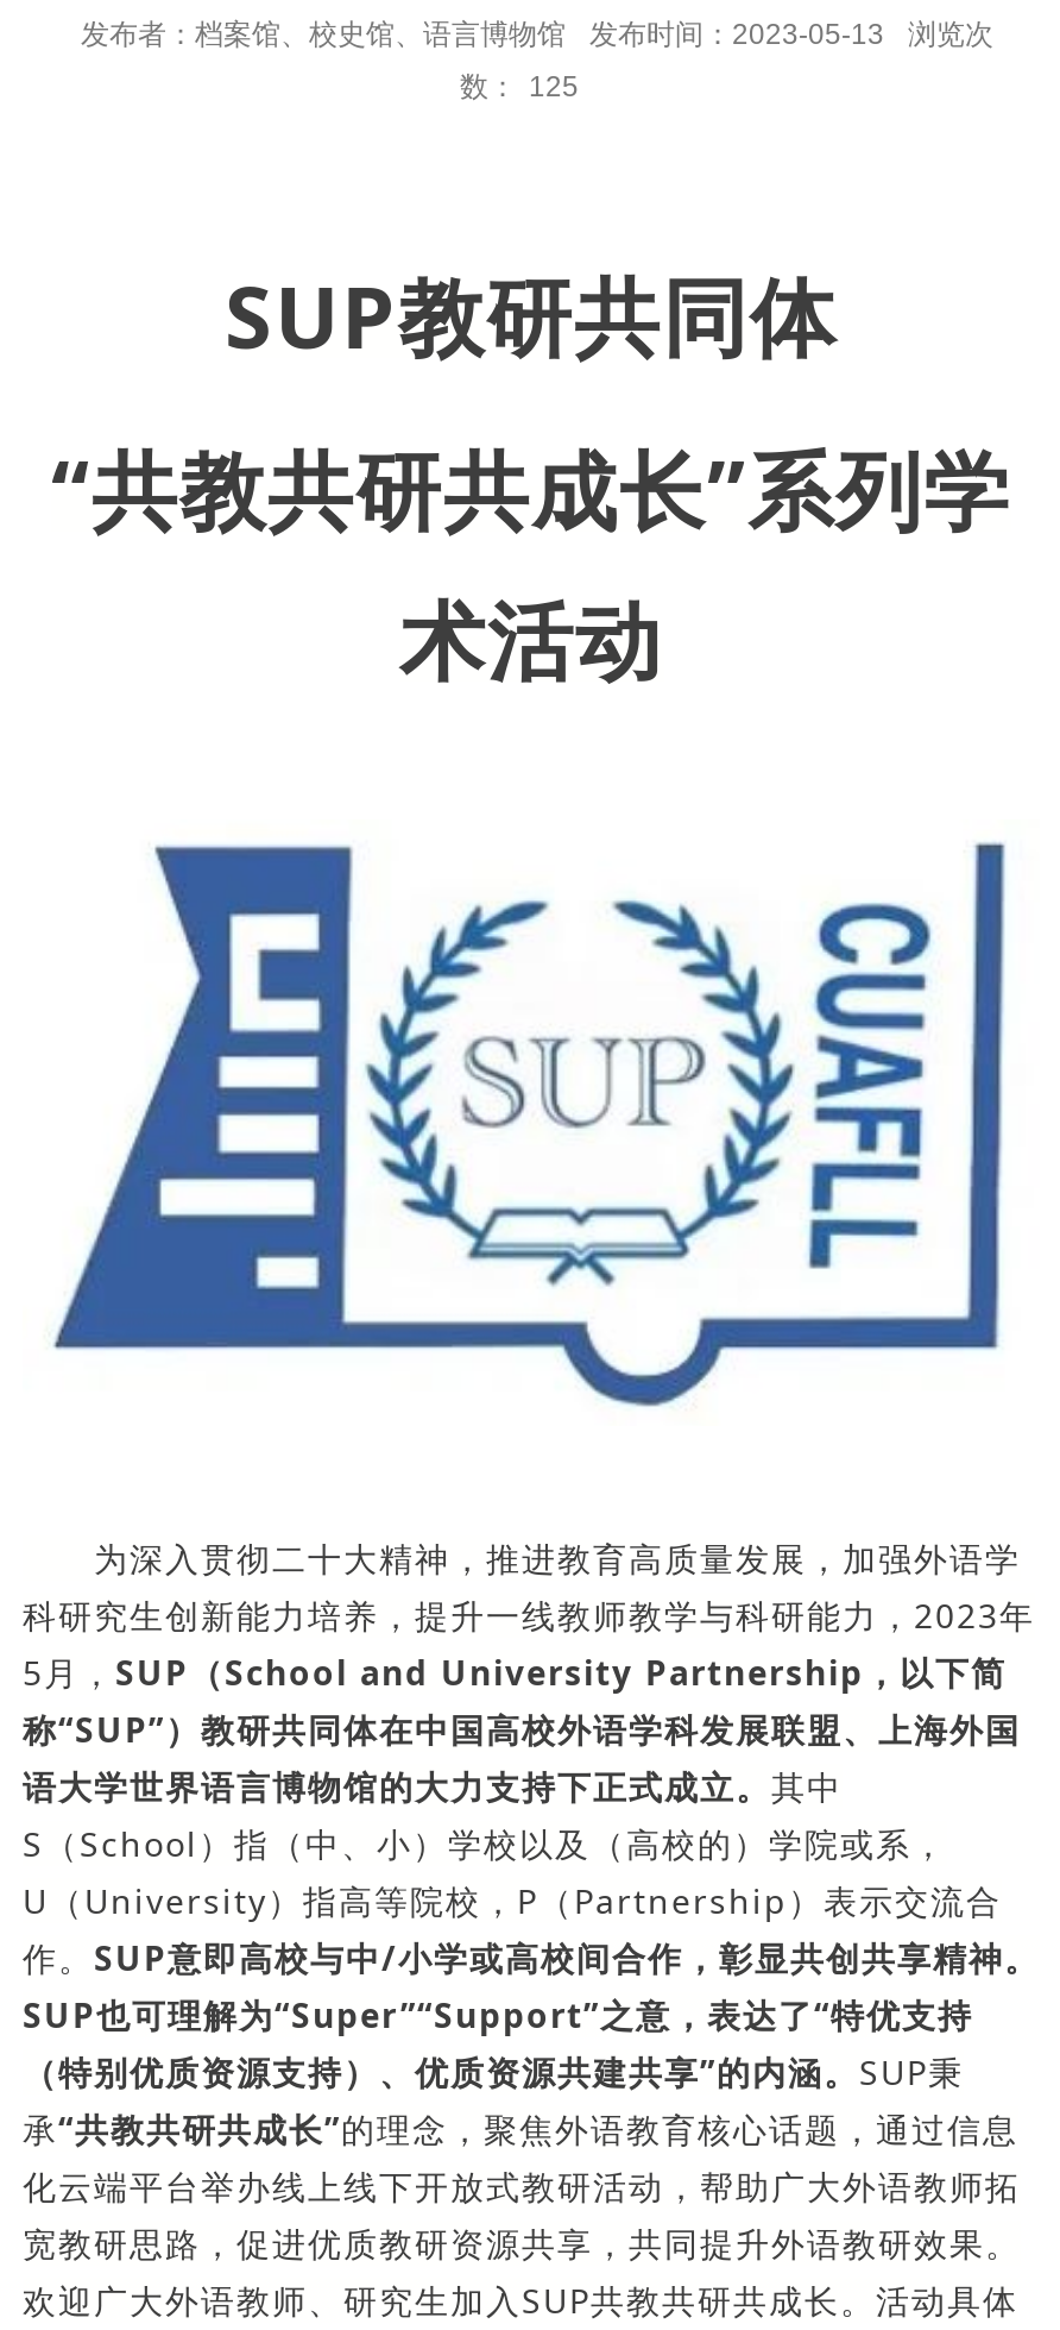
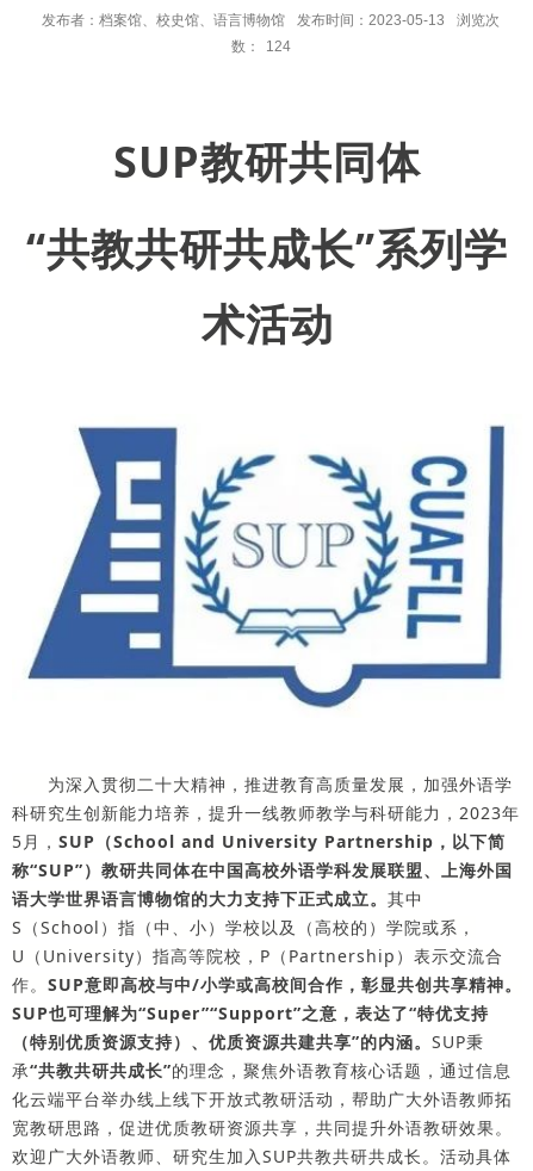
[460,69,579,102] 数： 125 -> [231,38,291,54] 数： 124

